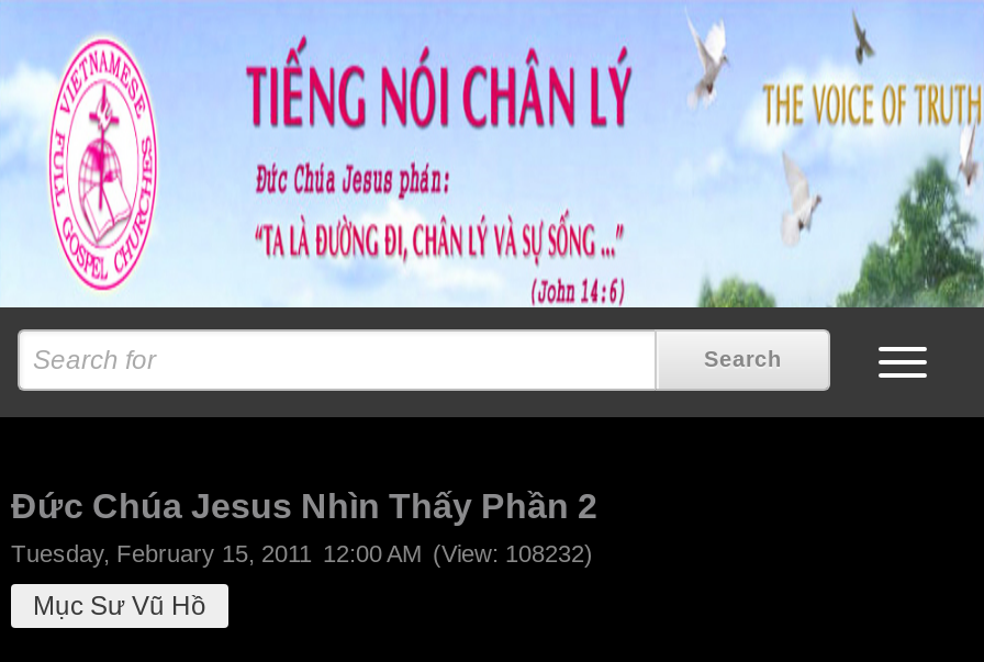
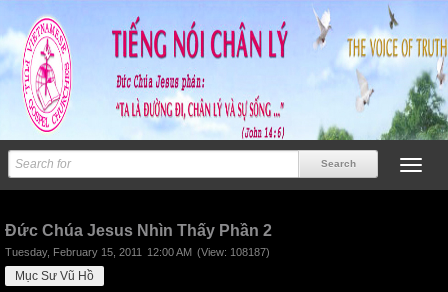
[11,540,593,566] Tuesday, February 15, 2011 12:00 AM (View: 108232) -> [5,246,270,258] Tuesday, February 15, 2011 12:00 AM (View: 108187)

